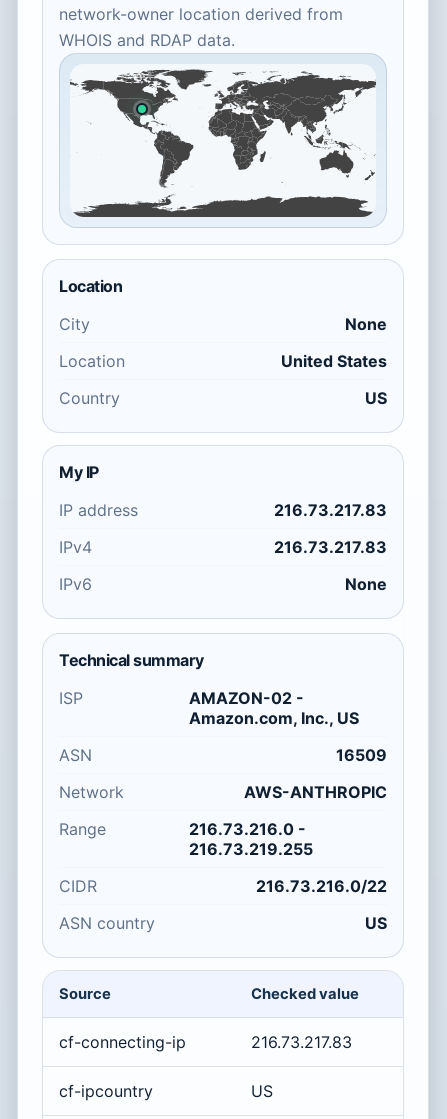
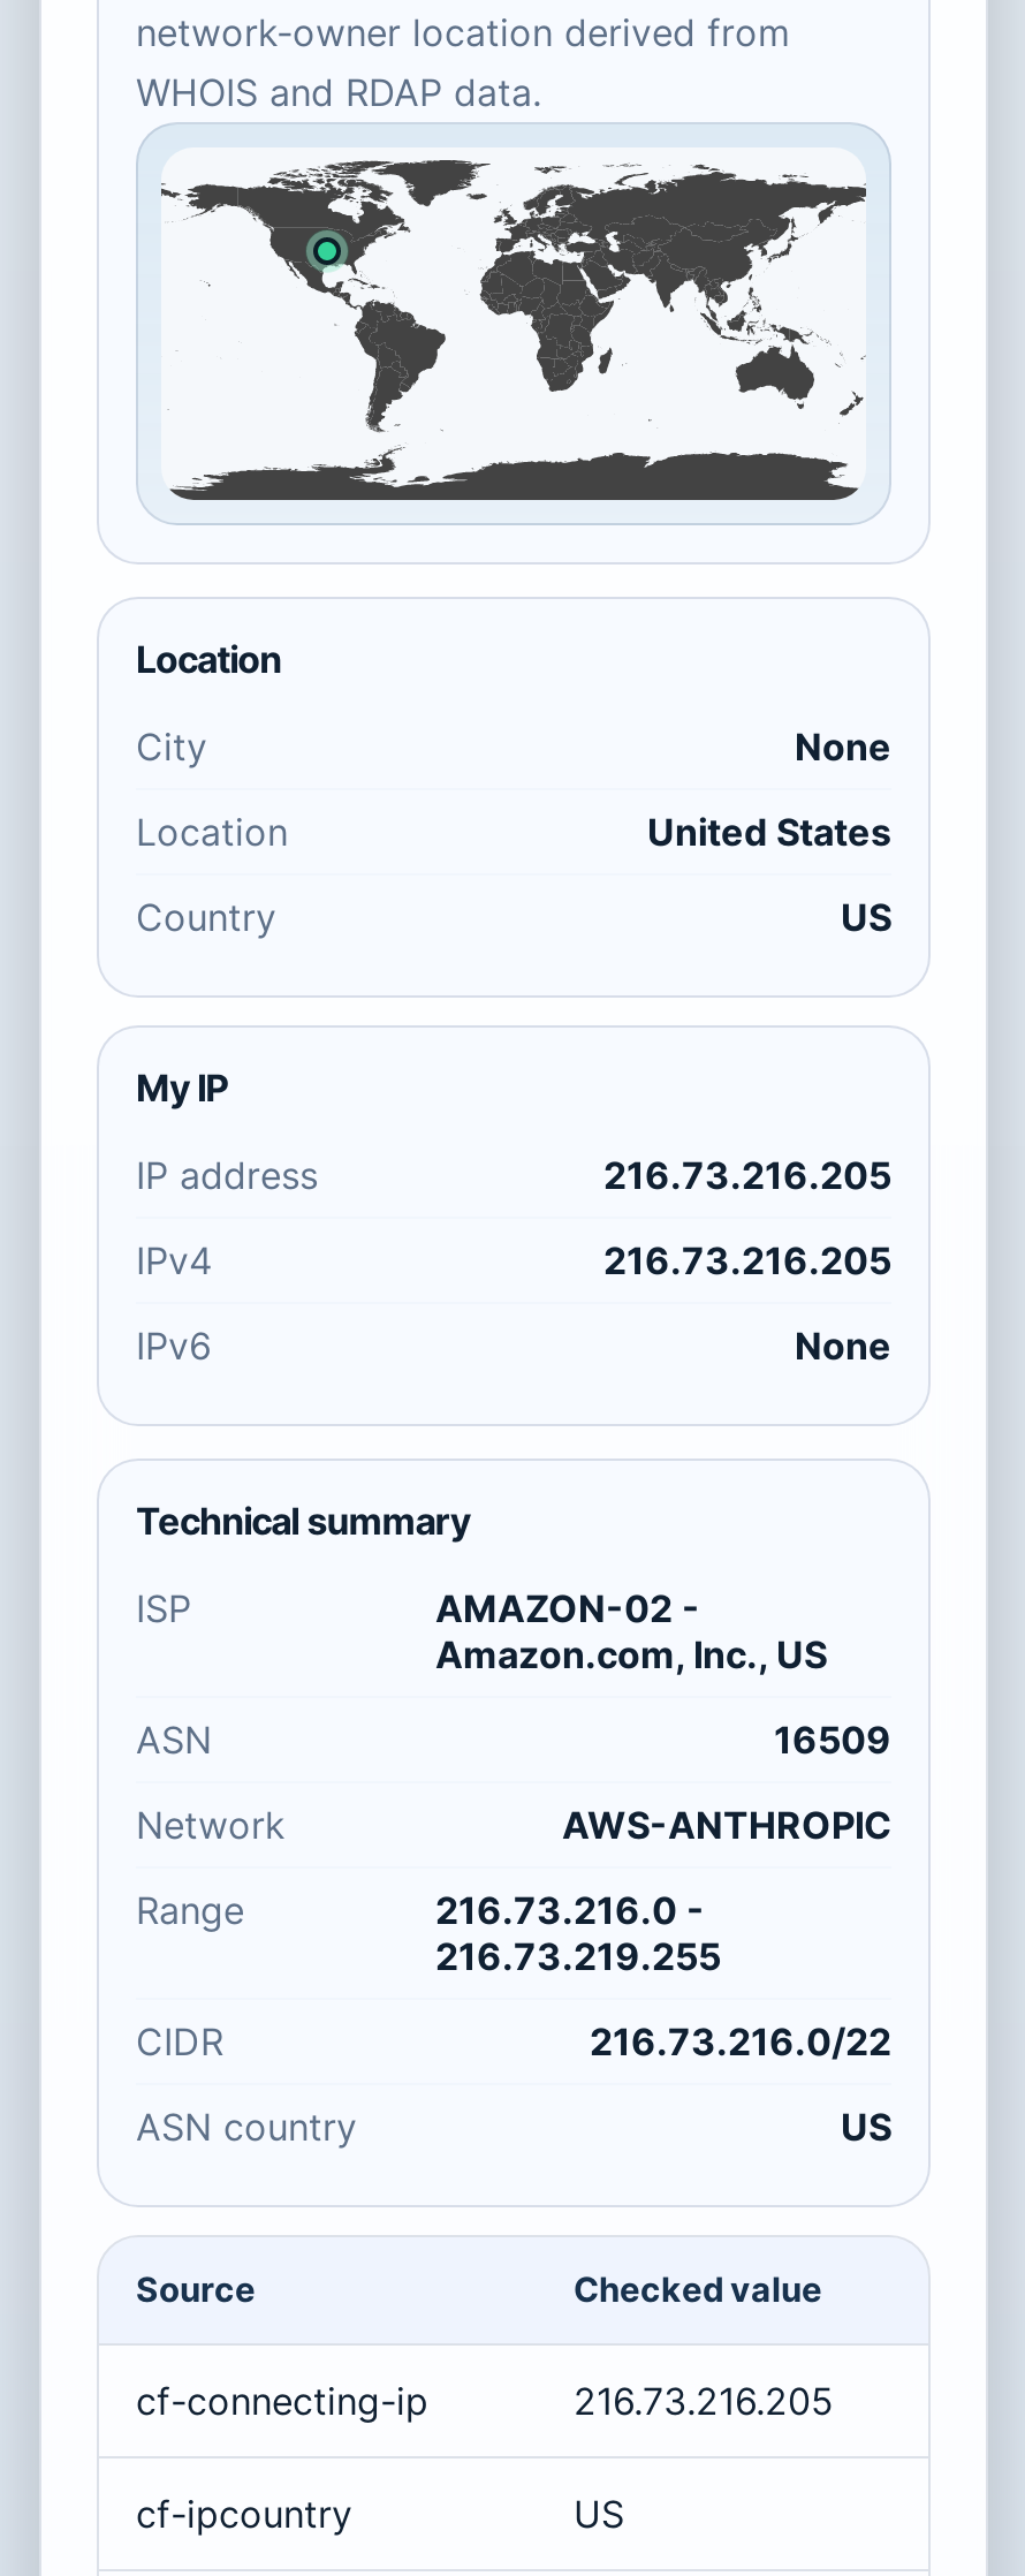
[274,500,387,520] 216.73.217.83 -> [603,1152,891,1198] 216.73.216.205
[274,537,387,557] 216.73.217.83 -> [603,1237,891,1283] 216.73.216.205
[251,1032,352,1052] 216.73.217.83 -> [574,2378,834,2424] 216.73.216.205

